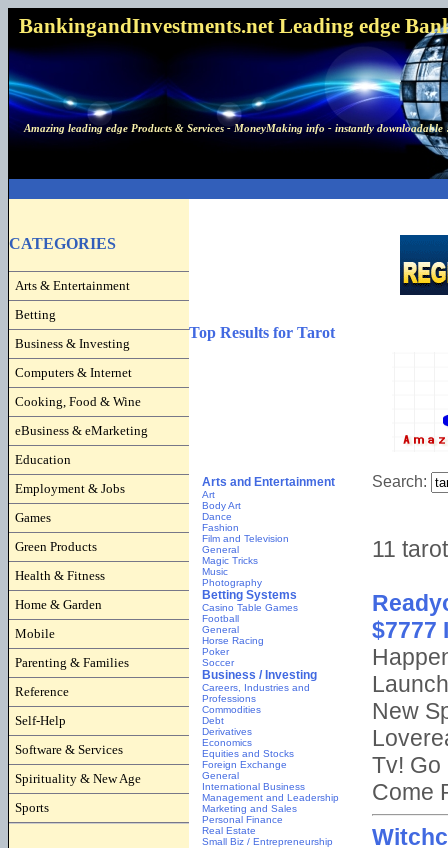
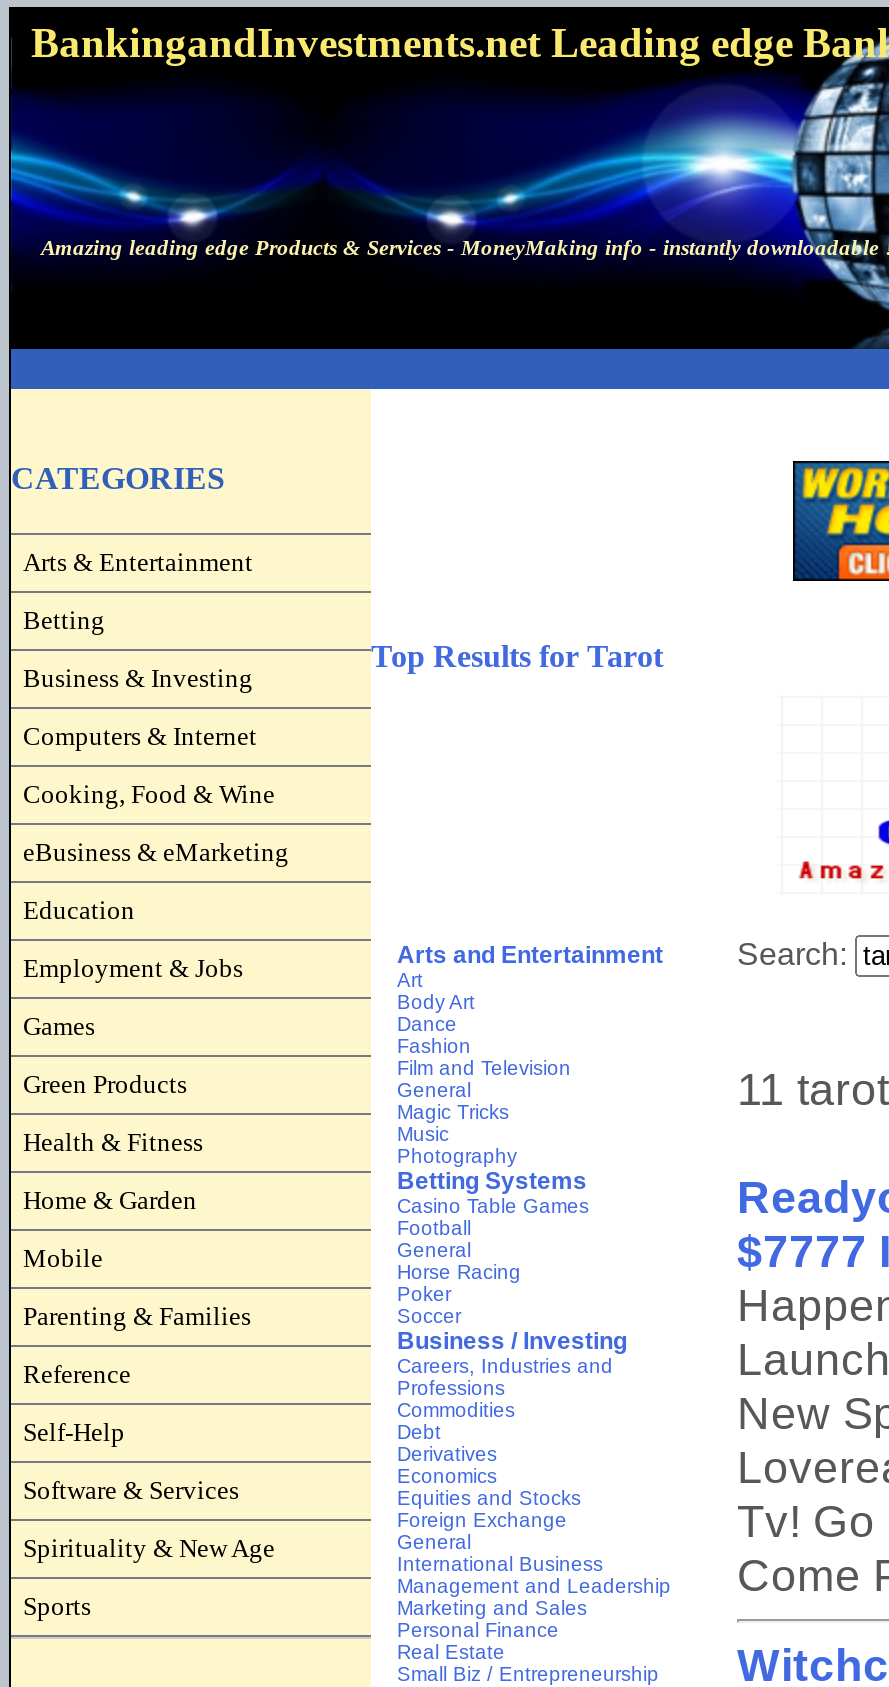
[400,235,445,295] [image] -> [793,461,883,581] [image]

